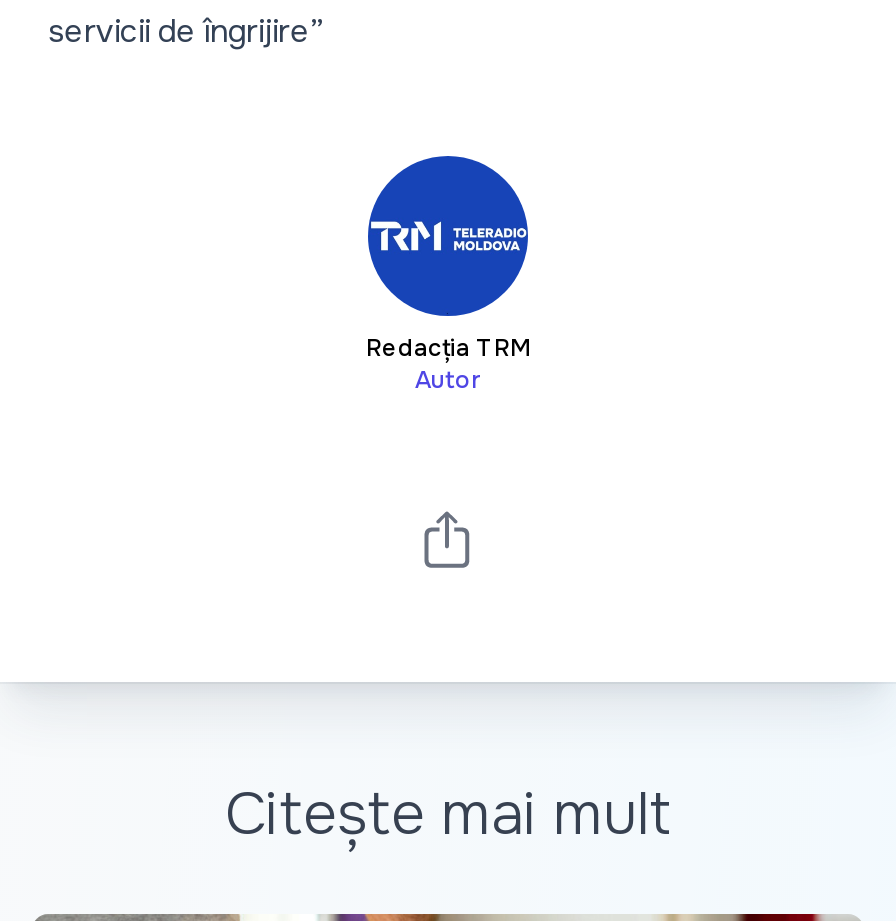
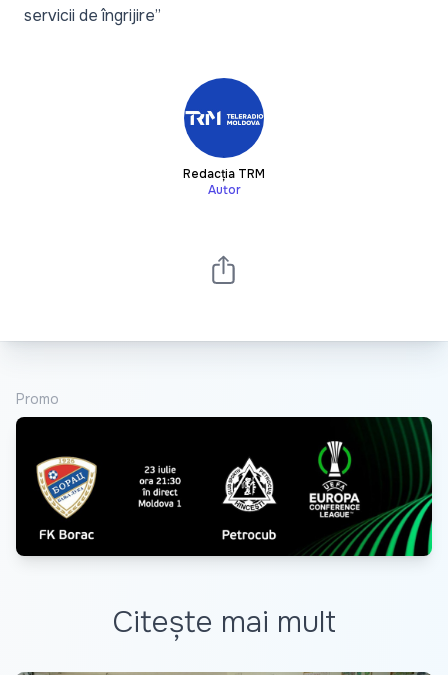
none -> [15,416,433,557] [image]
none -> [16,390,59,408] Promo

